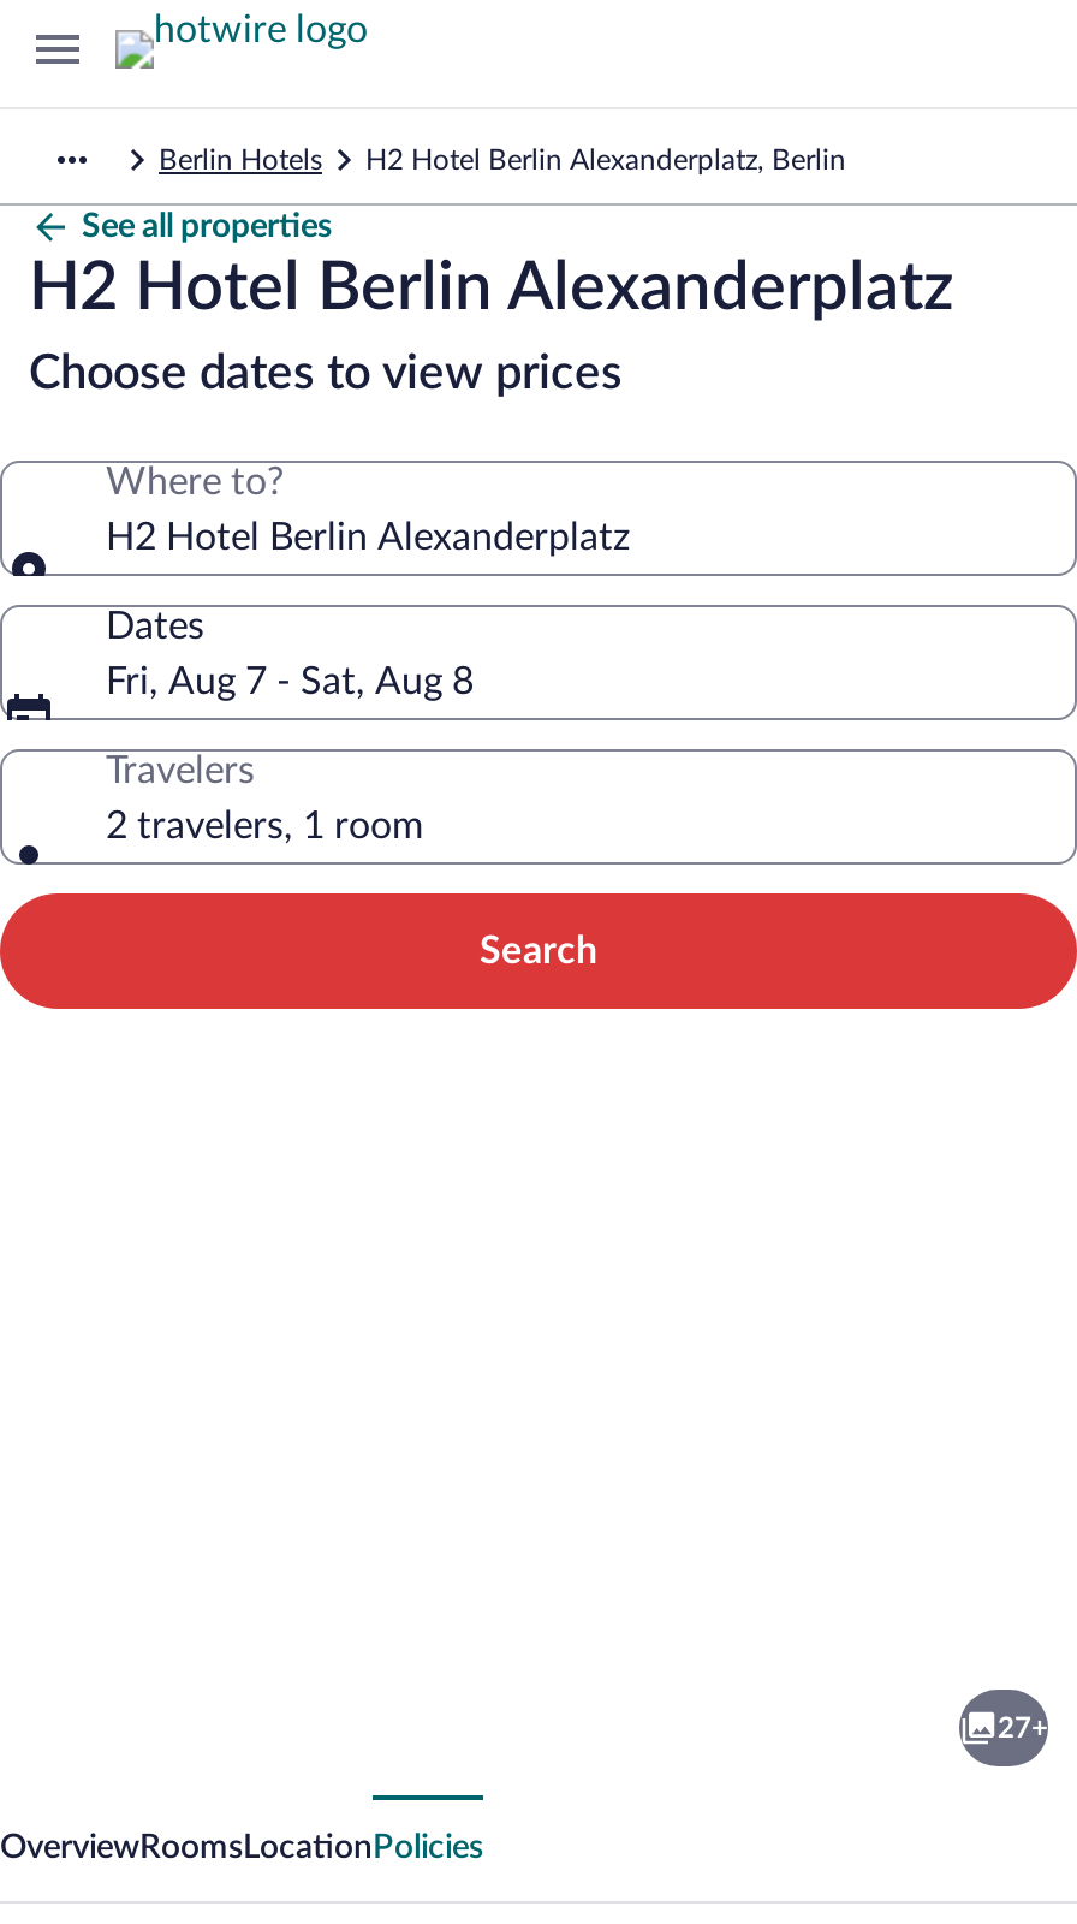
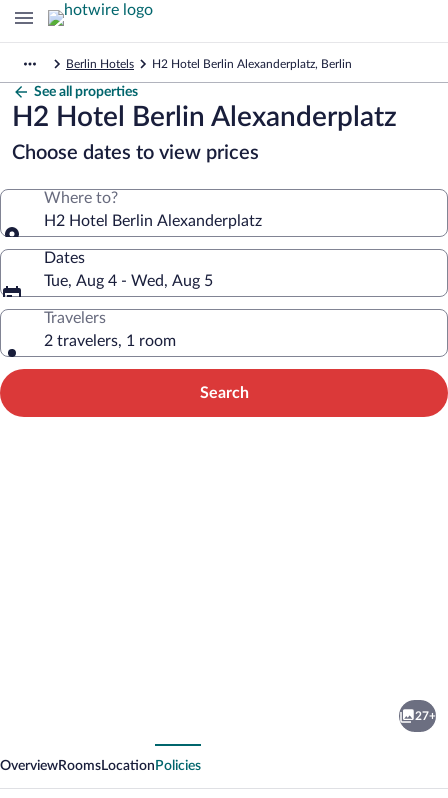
[106,663,474,701] Fri, Aug 7 - Sat, Aug 8 -> [44,273,213,289] Tue, Aug 4 - Wed, Aug 5

